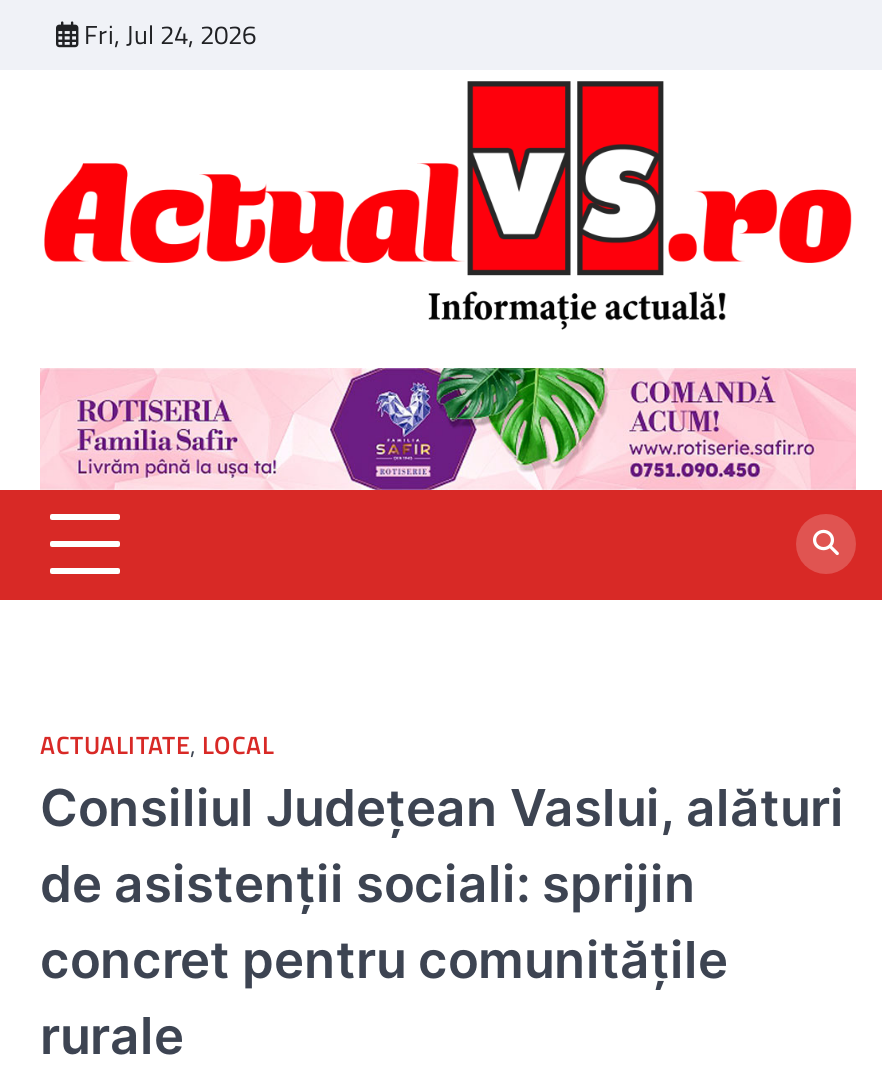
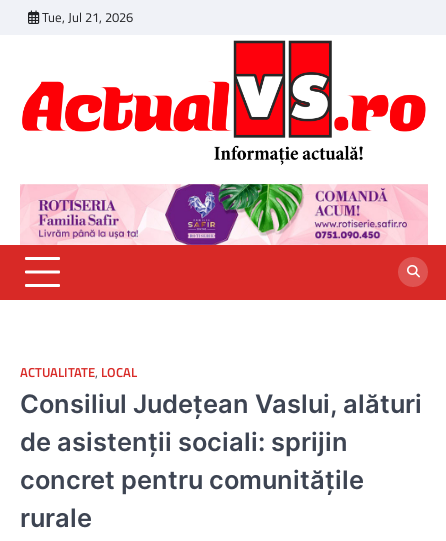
[84,14,256,54] Fri, Jul 24, 2026 -> [42,7,133,27] Tue, Jul 21, 2026

